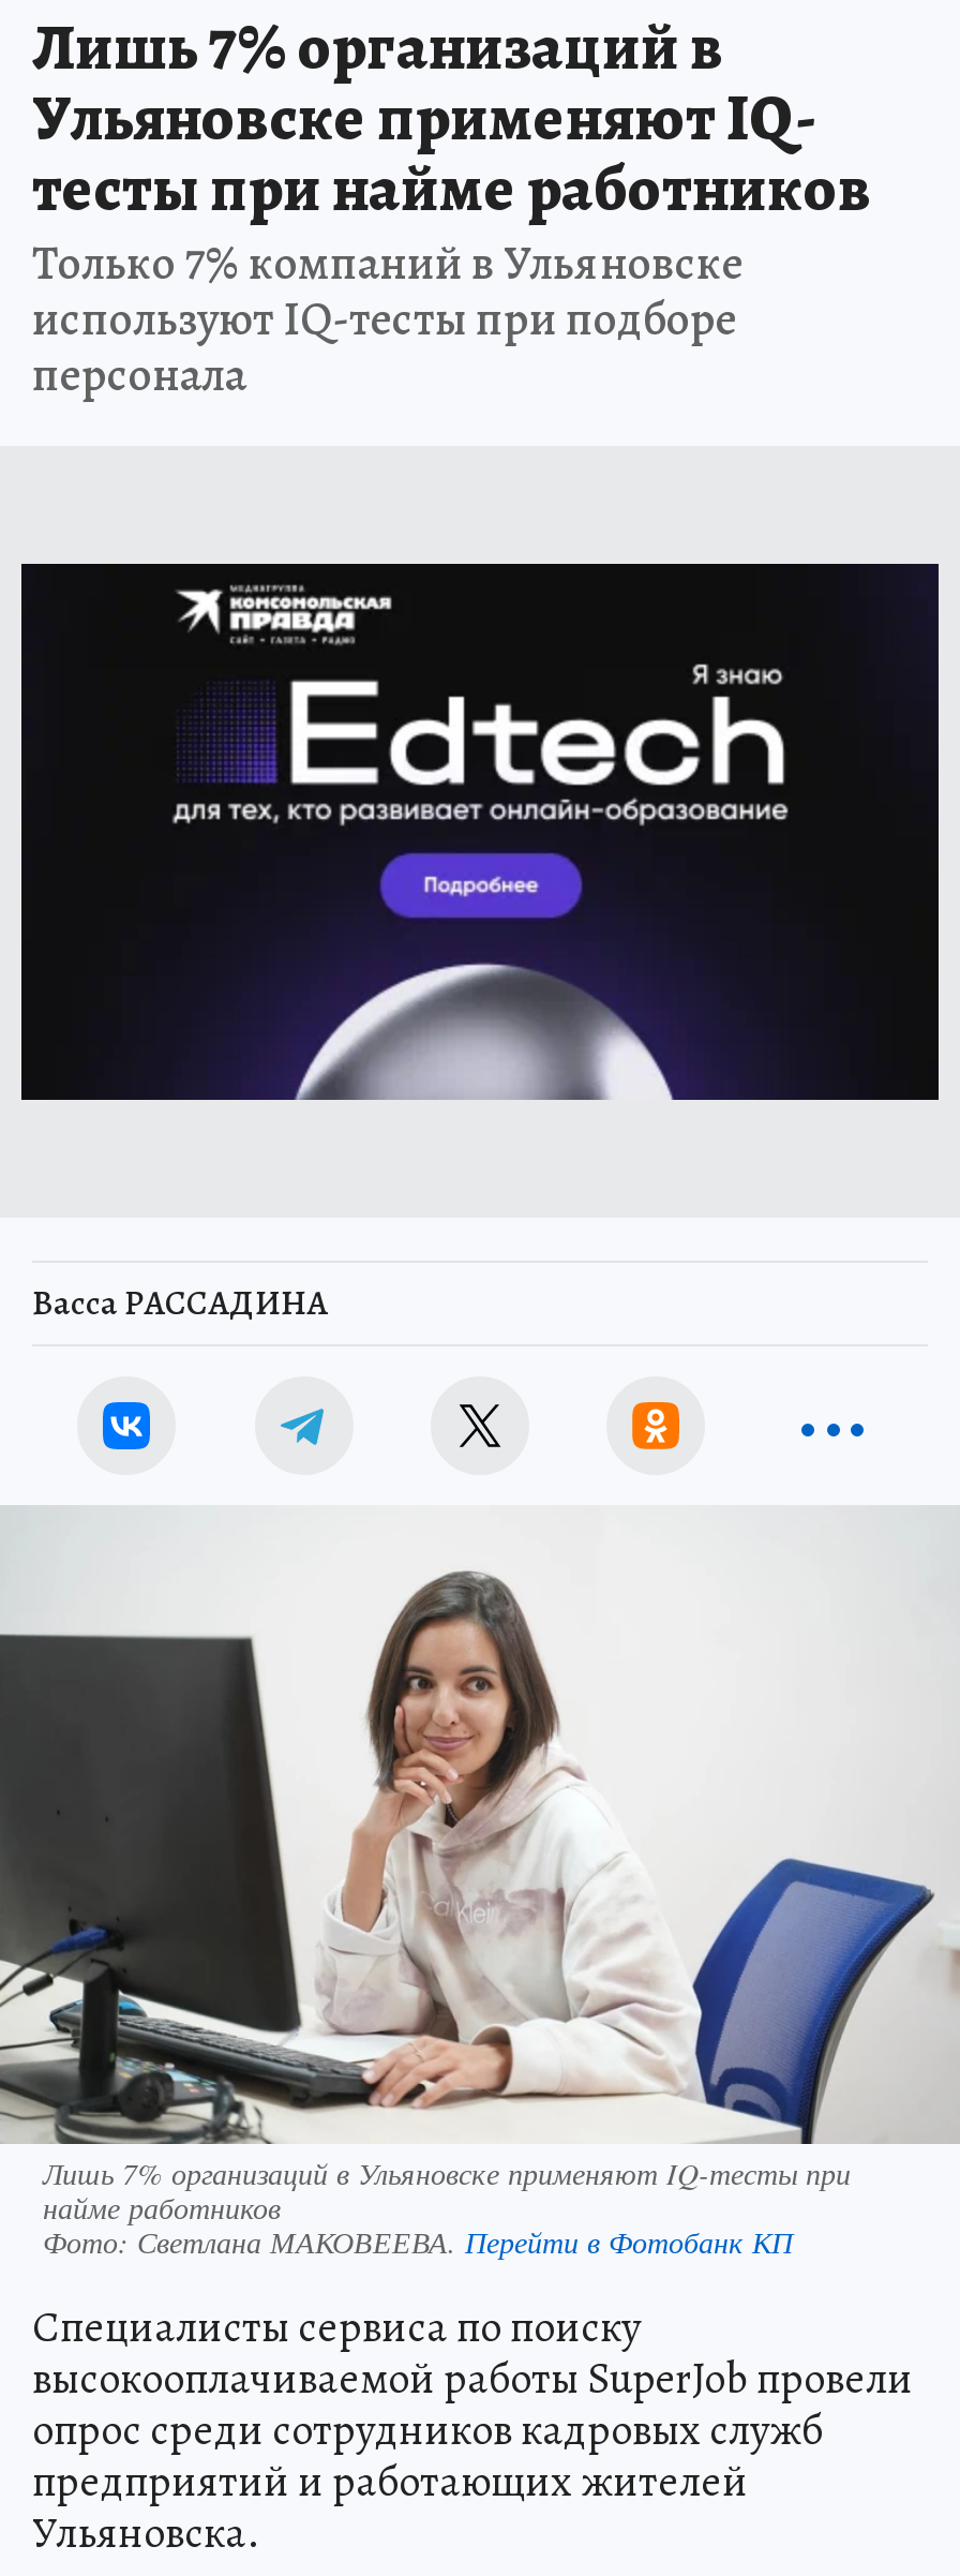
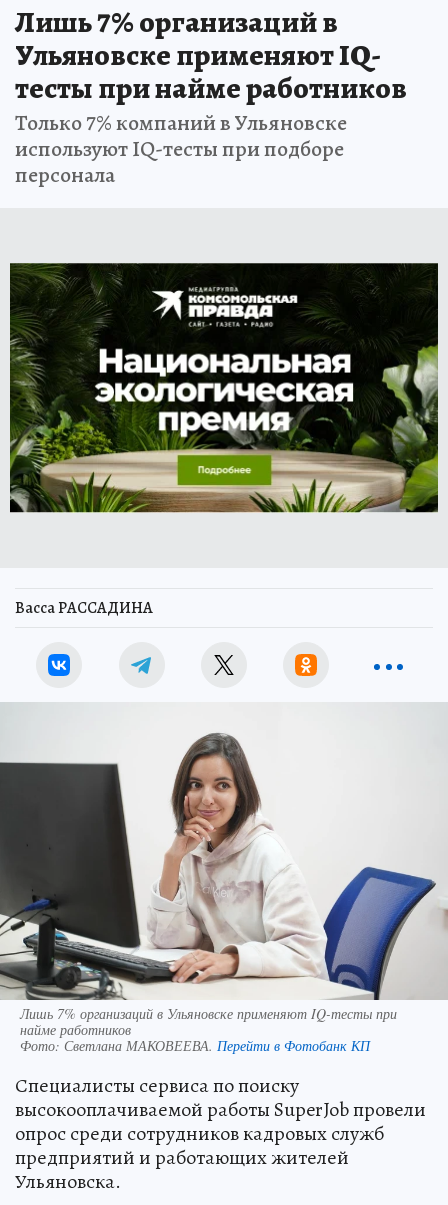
[19,562,941,1102] [image] -> [9,263,439,513] [image]

